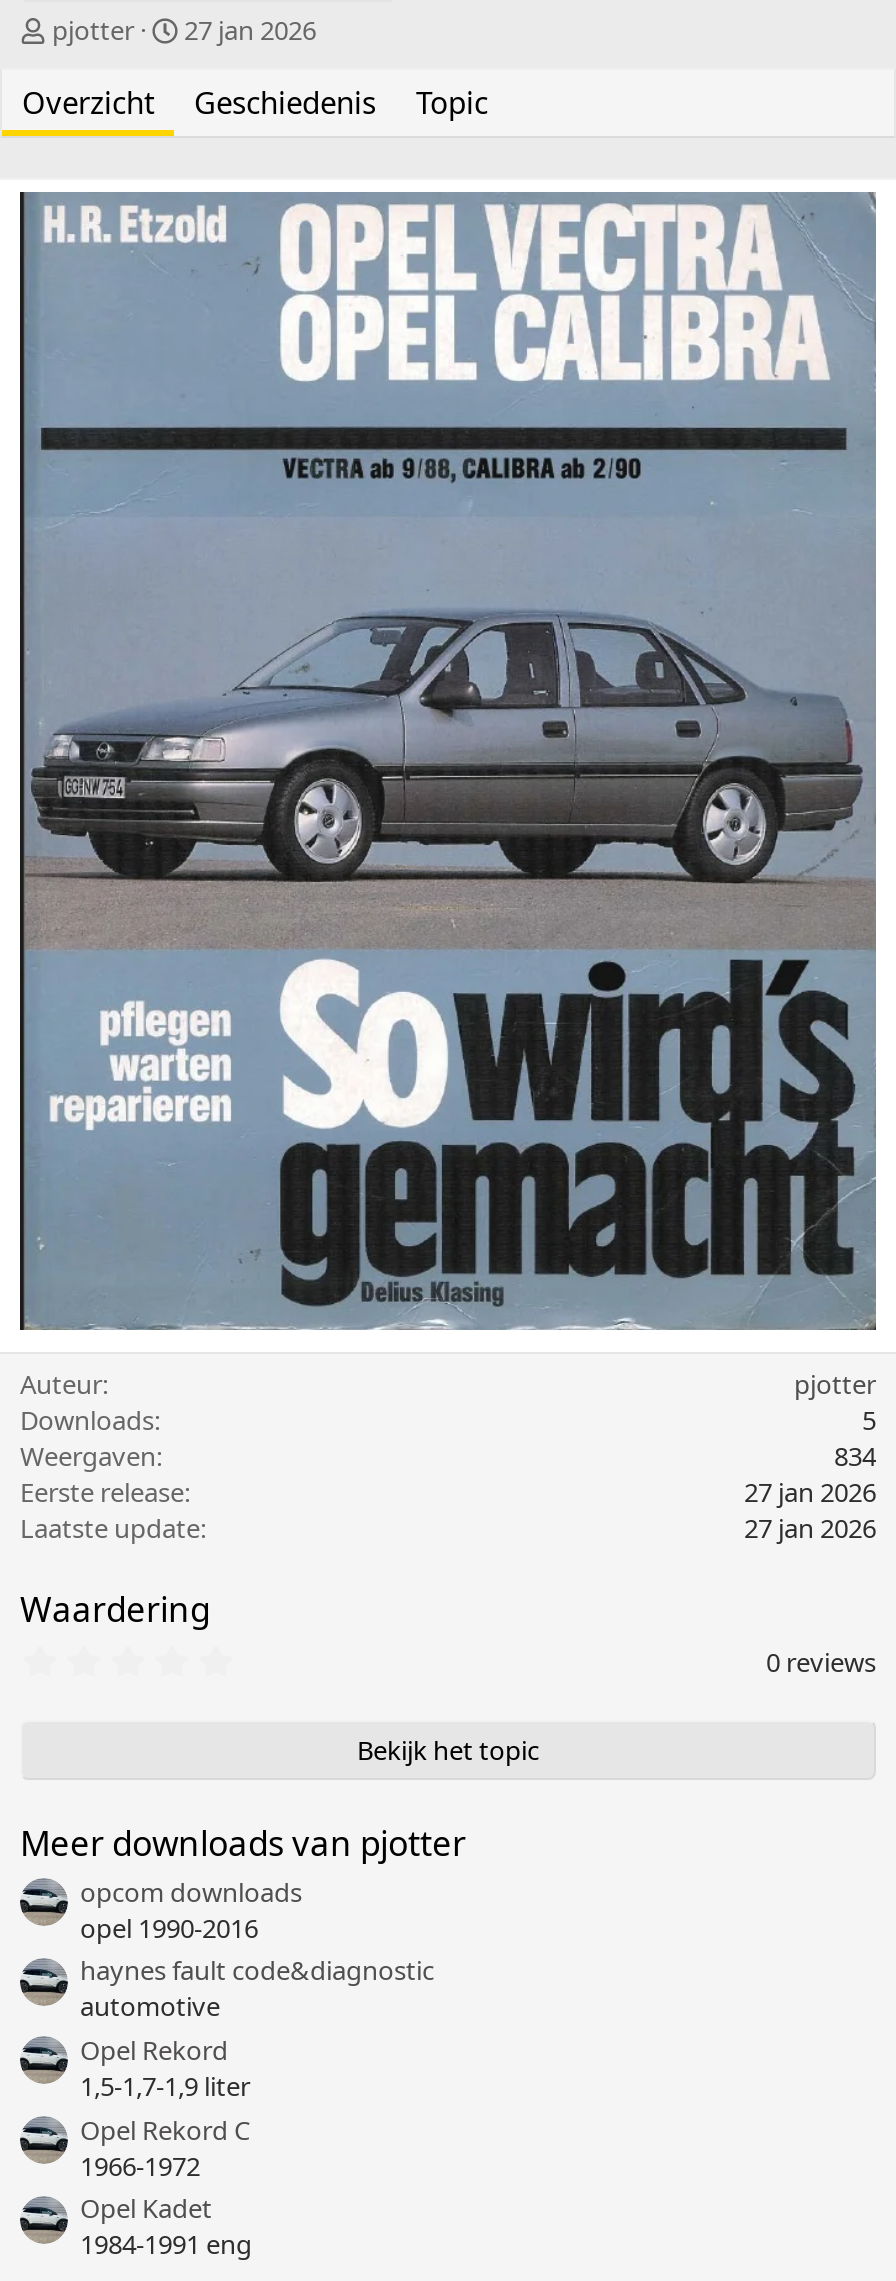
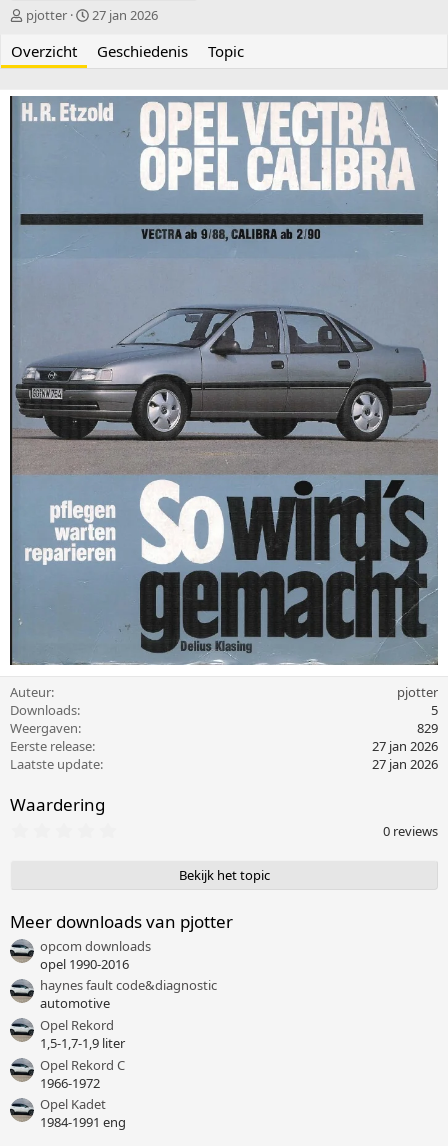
[834,1438,876,1474] 834 -> [417,719,438,737] 829

